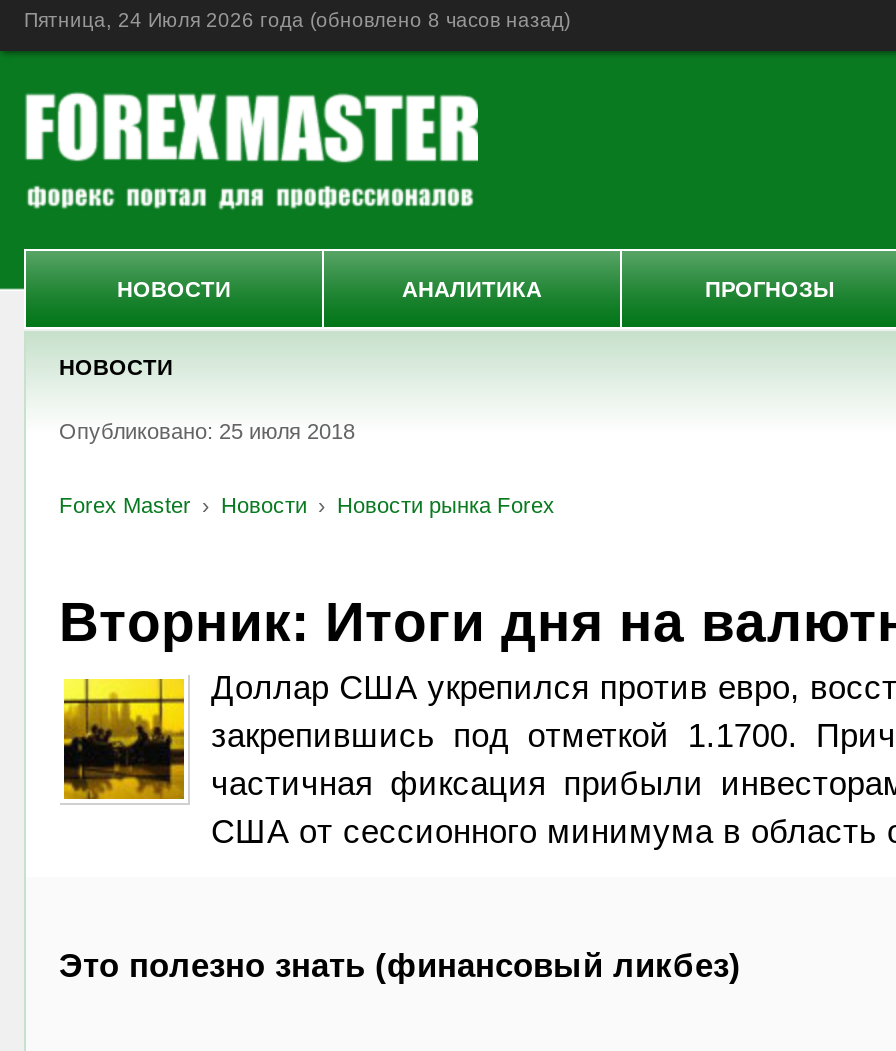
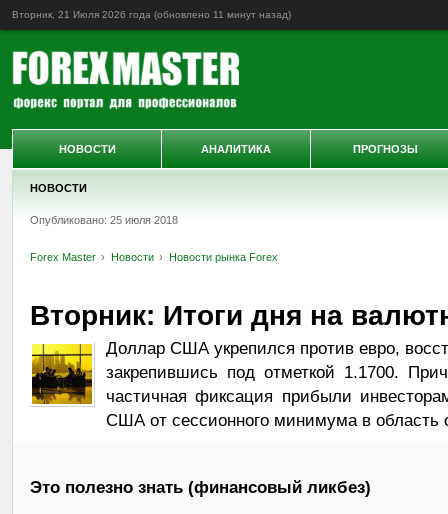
[24,9,570,31] Пятница, 24 Июля 2026 года (обновлено 8 часов назад) -> [12,9,291,20] Вторник, 21 Июля 2026 года (обновлено 11 минут назад)

